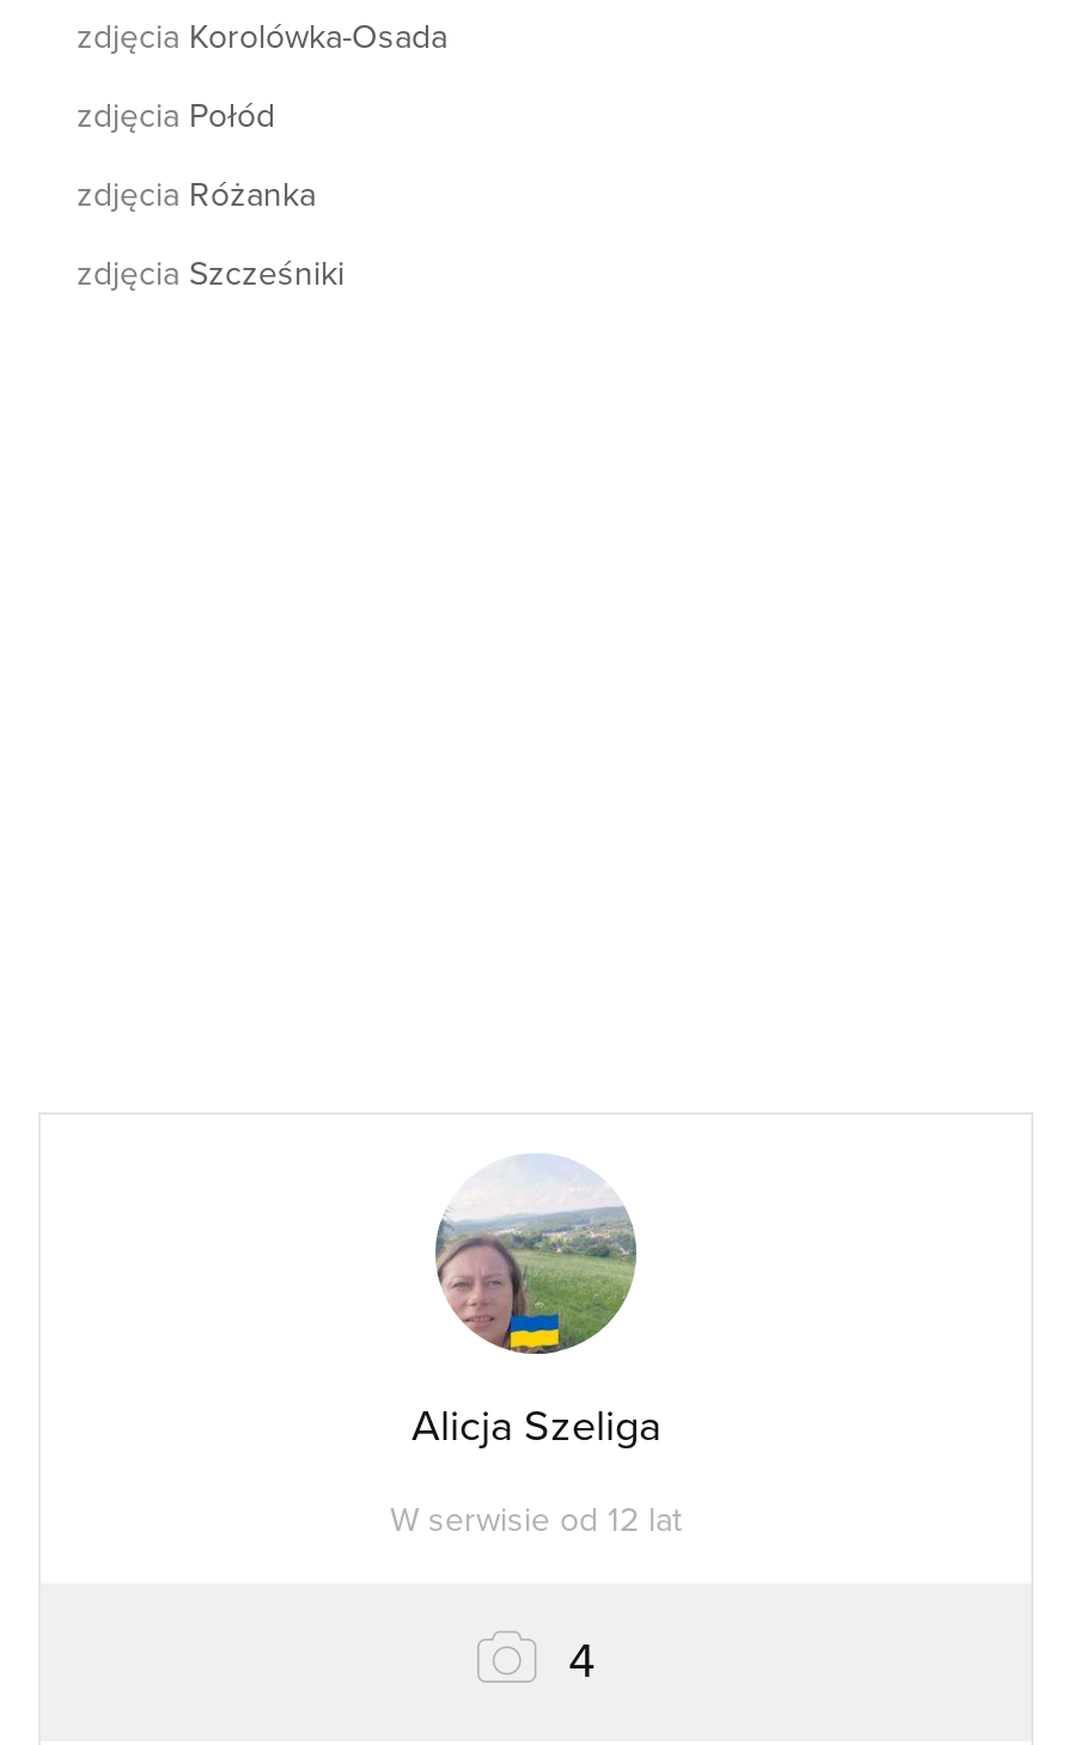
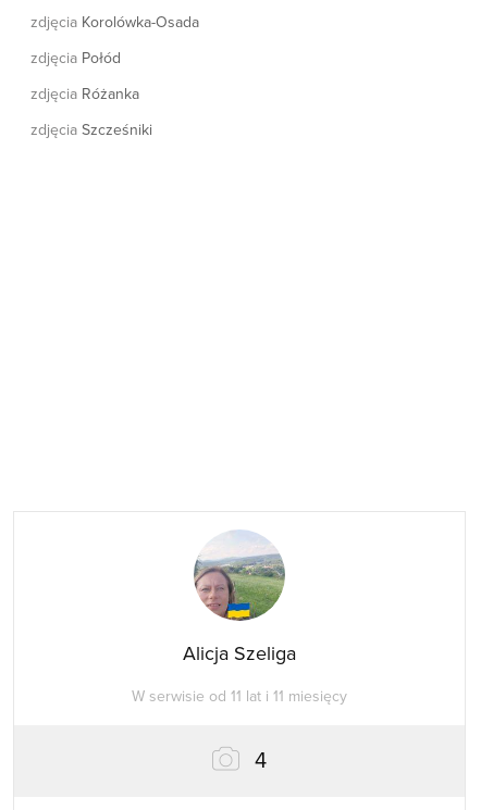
[390,1495,682,1542] W serwisie od 12 lat -> [132,685,347,706] W serwisie od 11 lat i 11 miesięcy

